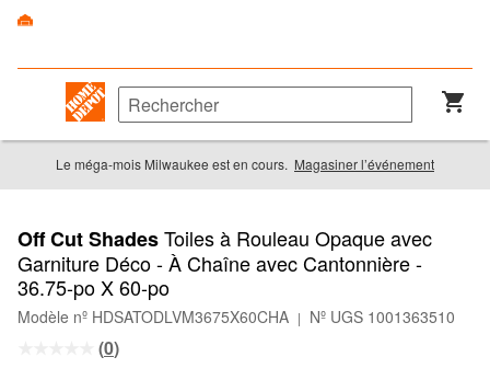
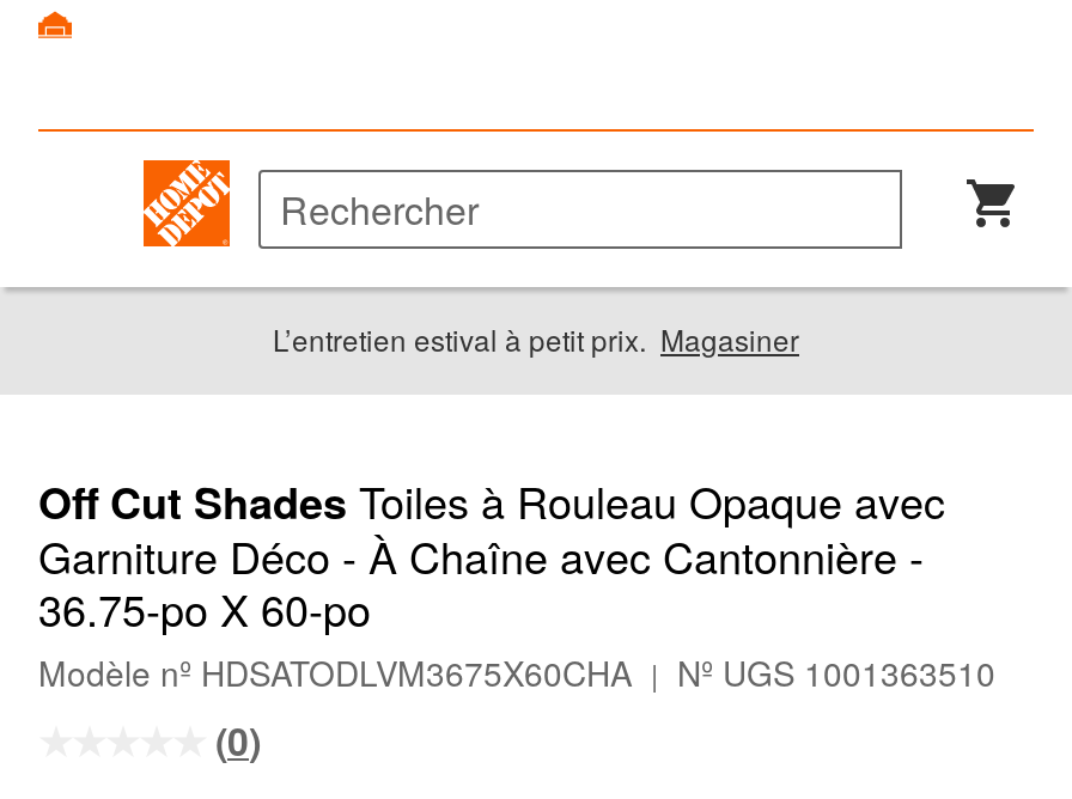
[56,155,434,174] Le méga-mois Milwaukee est en cours. Magasiner l’événement -> [273,319,799,360] L’entretien estival à petit prix. Magasiner

